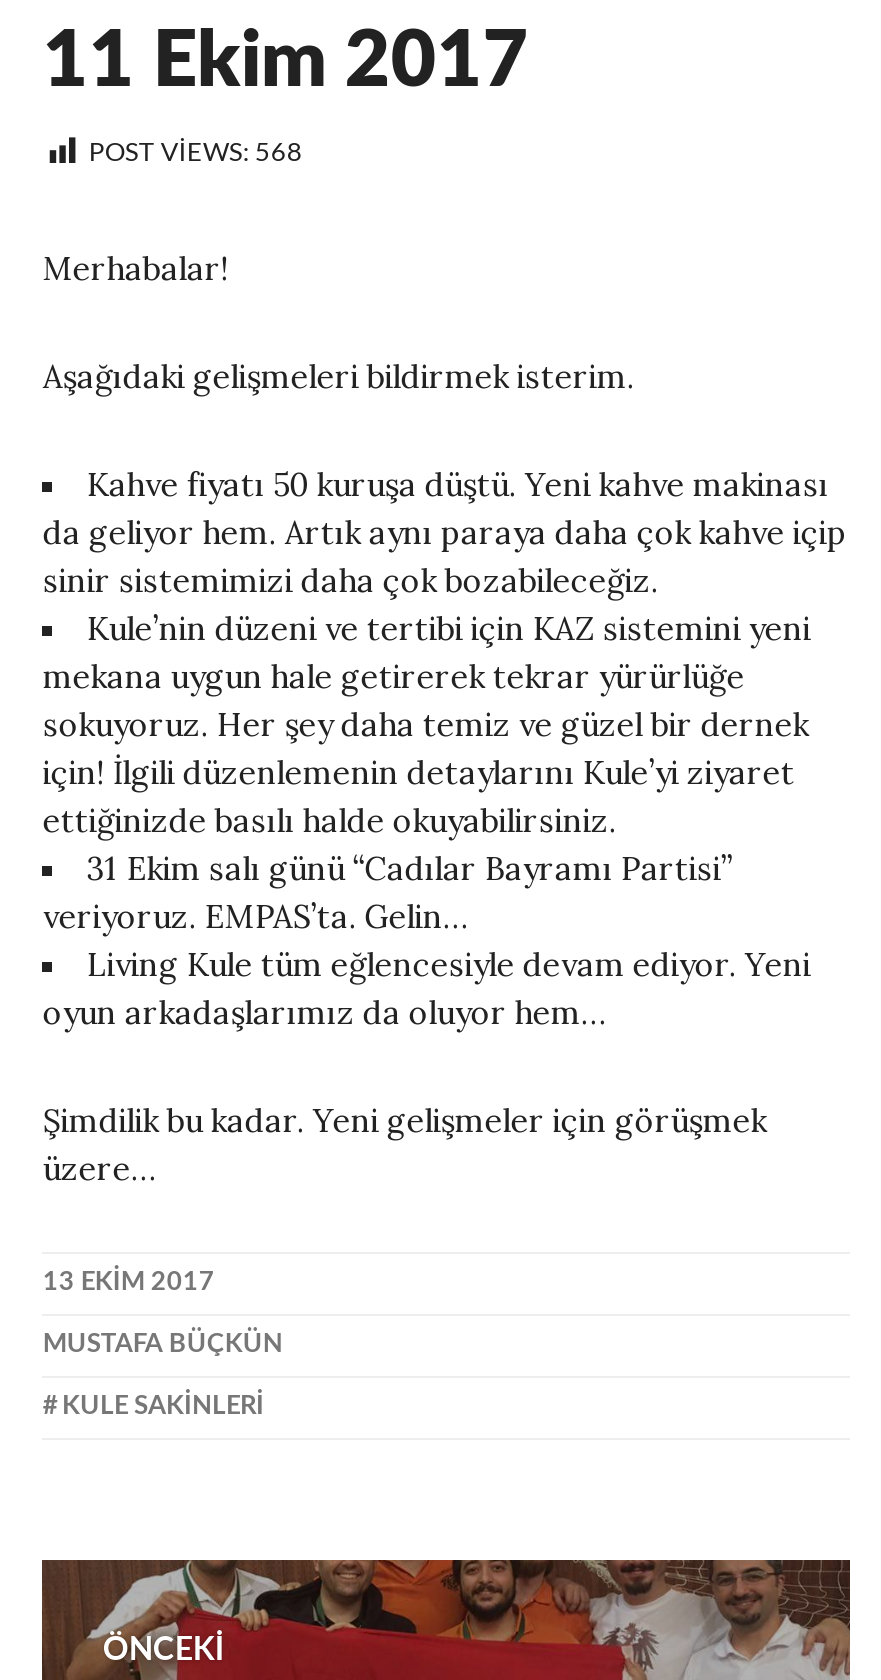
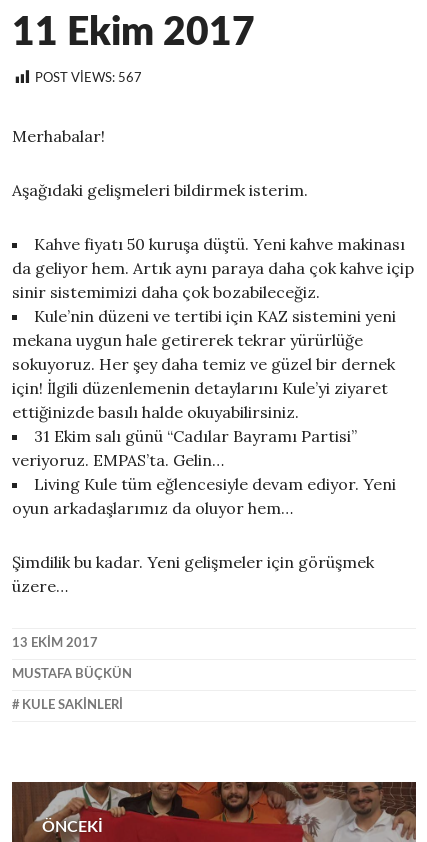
[89,140,303,166] POST VIEWS: 568 -> [35,72,142,85] POST VIEWS: 567

